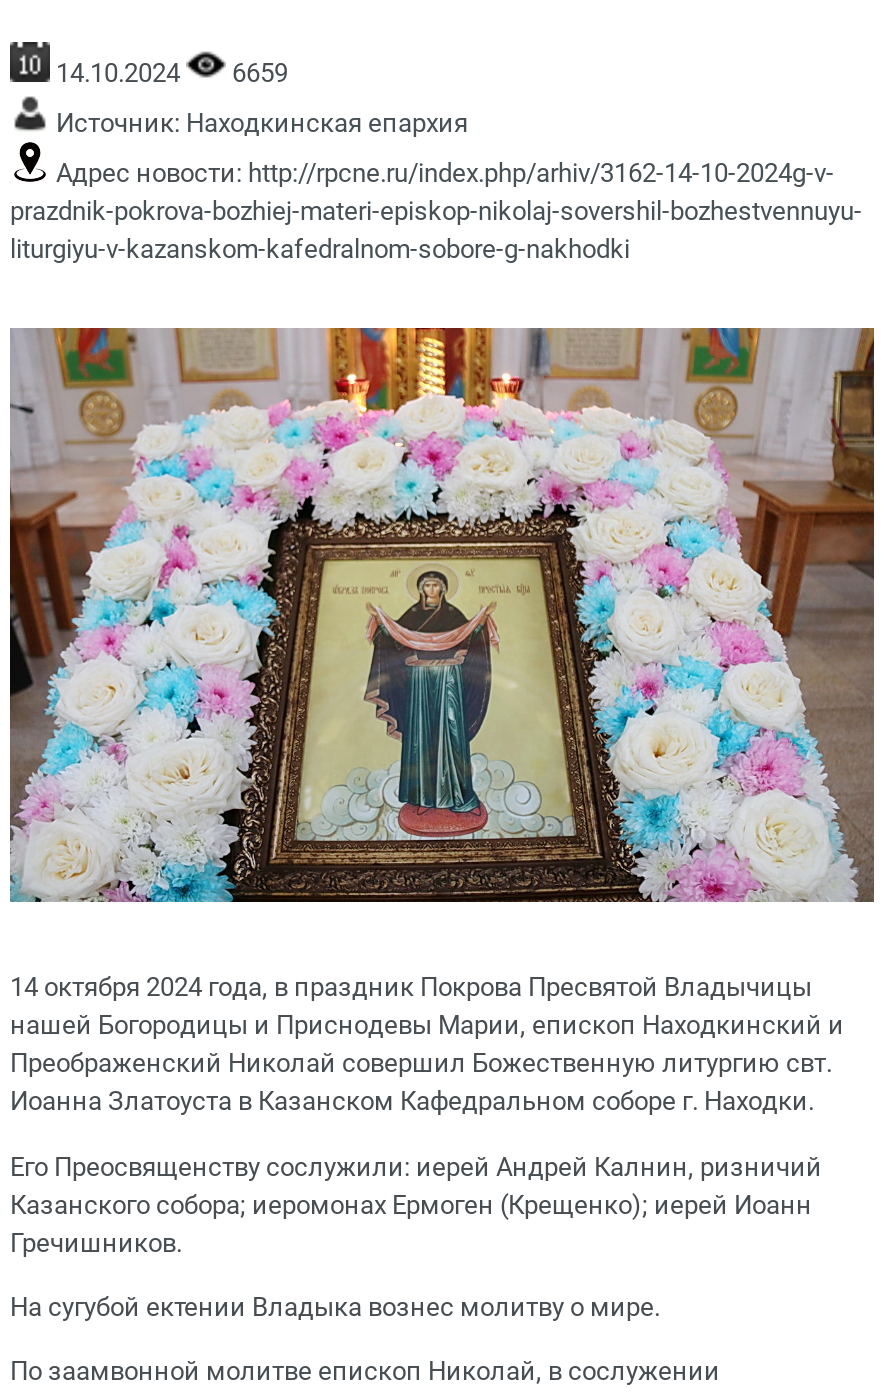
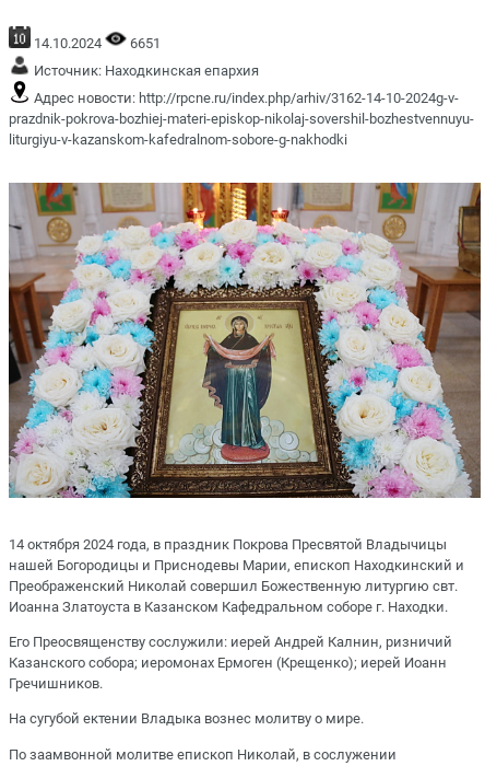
[50,57,288,87] 14.10.2024 6659 -> [31,35,161,52] 14.10.2024 6651

